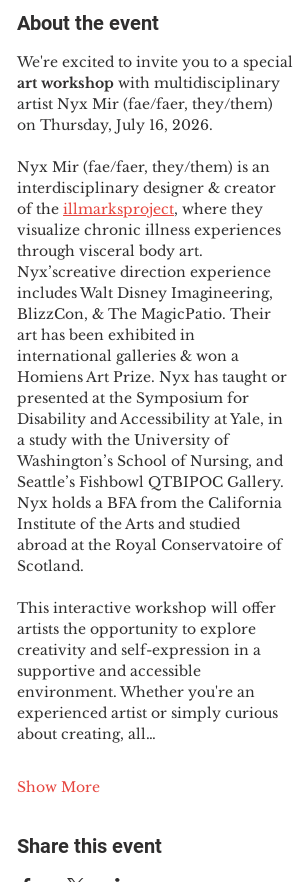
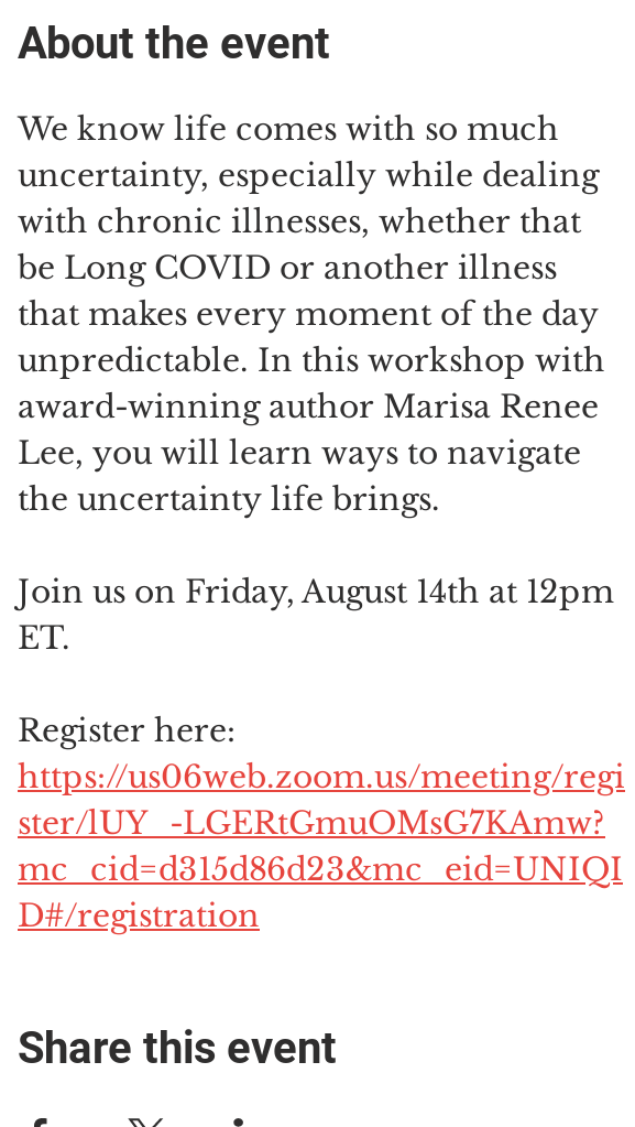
[17,53,297,796] We're excited to invite you to a special | art workshop with multidisciplinary | artist Nyx Mir (fae/faer, they/them) | on Thursday, July 16, 2026. | Nyx Mir (fae/faer, they/them) is an | interdisciplinary designer & creator | of the illmarksproject, where they | visualize chronic illness experiences | through visceral body art. | Nyx’screative direction experience | includes Walt Disney Imagineering, | BlizzCon, & The MagicPatio. Their | art has been exhibited in | international galleries & won a | Homiens Art Prize. Nyx has taught or | presented at the Symposium for | Disability and Accessibility at Yale, in | a study with the University of | Washington’s School of Nursing, and | Seattle’s Fishbowl QTBIPOC Gallery. | Nyx holds a BFA from the California | Institute of the Arts and studied | abroad at the Royal Conservatoire of | Scotland. | This interactive workshop will offer | artists the opportunity to explore | creativity and self-expression in a | supportive and accessible | environment. Whether you're an | experienced artist or simply curious | about creating, all… | Show More -> [18,109,625,935] We know life comes with so much | uncertainty, especially while dealing | with chronic illnesses, whether that | be Long COVID or another illness | that makes every moment of the day | unpredictable. In this workshop with | award-winning author Marisa Renee | Lee, you will learn ways to navigate | the uncertainty life brings. | Join us on Friday, August 14th at 12pm | ET. | Register here: | https://us06web.zoom.us/meeting/regi | ster/lUY_-LGERtGmuOMsG7KAmw? | mc_cid=d315d86d23&mc_eid=UNIQI | D#/registration

